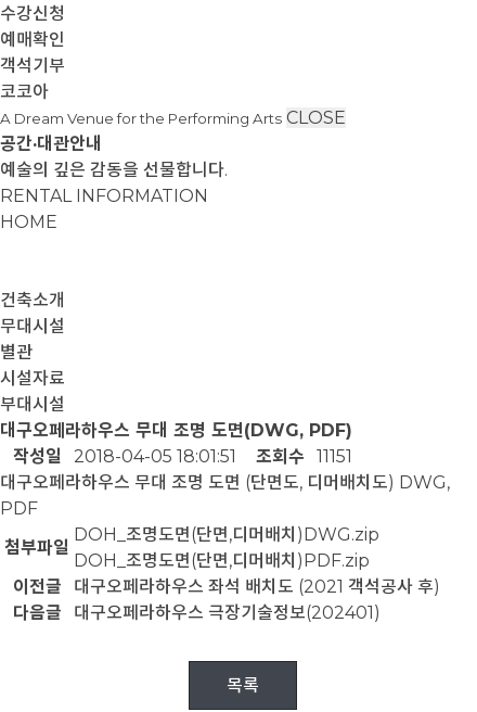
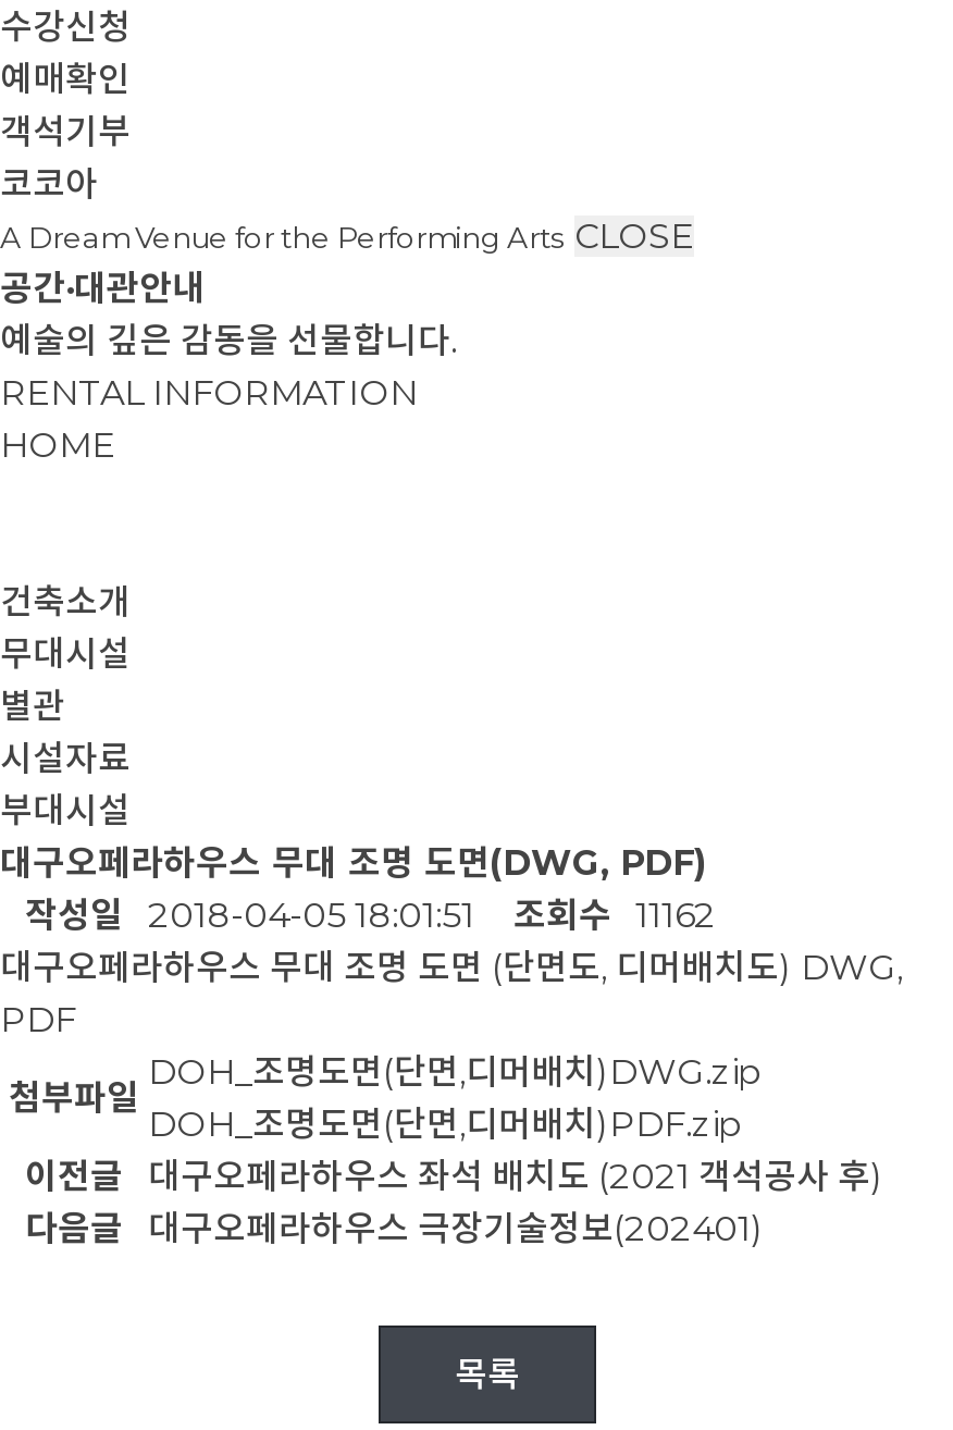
[12,446,352,467] 작성일 2018-04-05 18:01:51 조회수 11151 -> [25,895,716,936] 작성일 2018-04-05 18:01:51 조회수 11162

